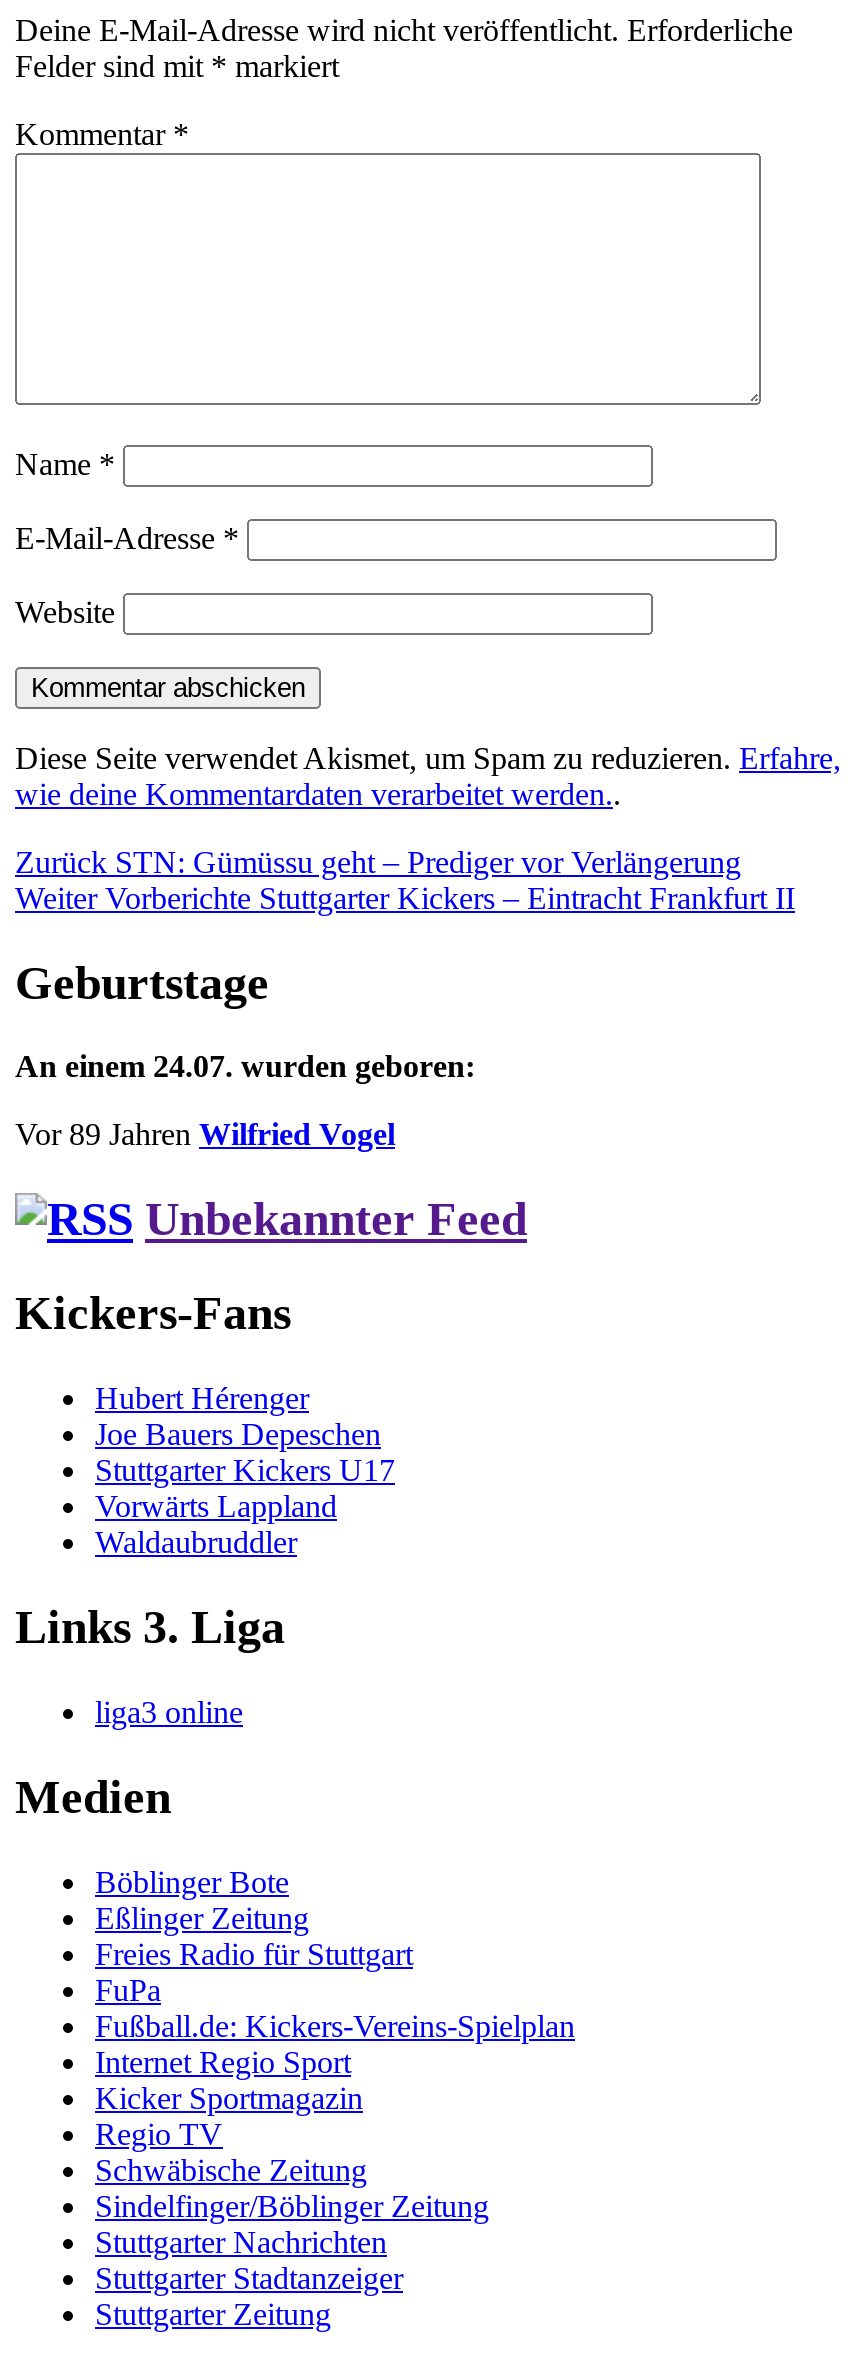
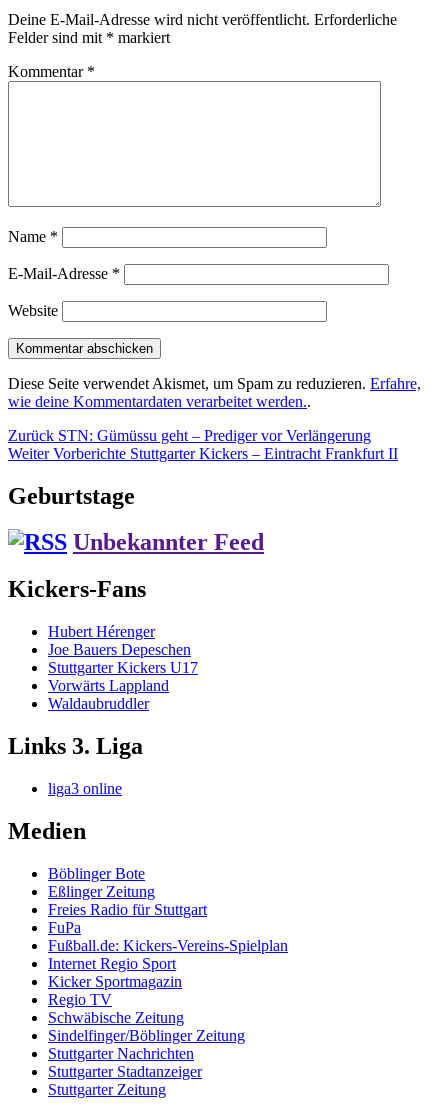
[15,1050,475,1152] An einem 24.07. wurden geboren: | Vor 89 Jahren Wilfried Vogel -> none

